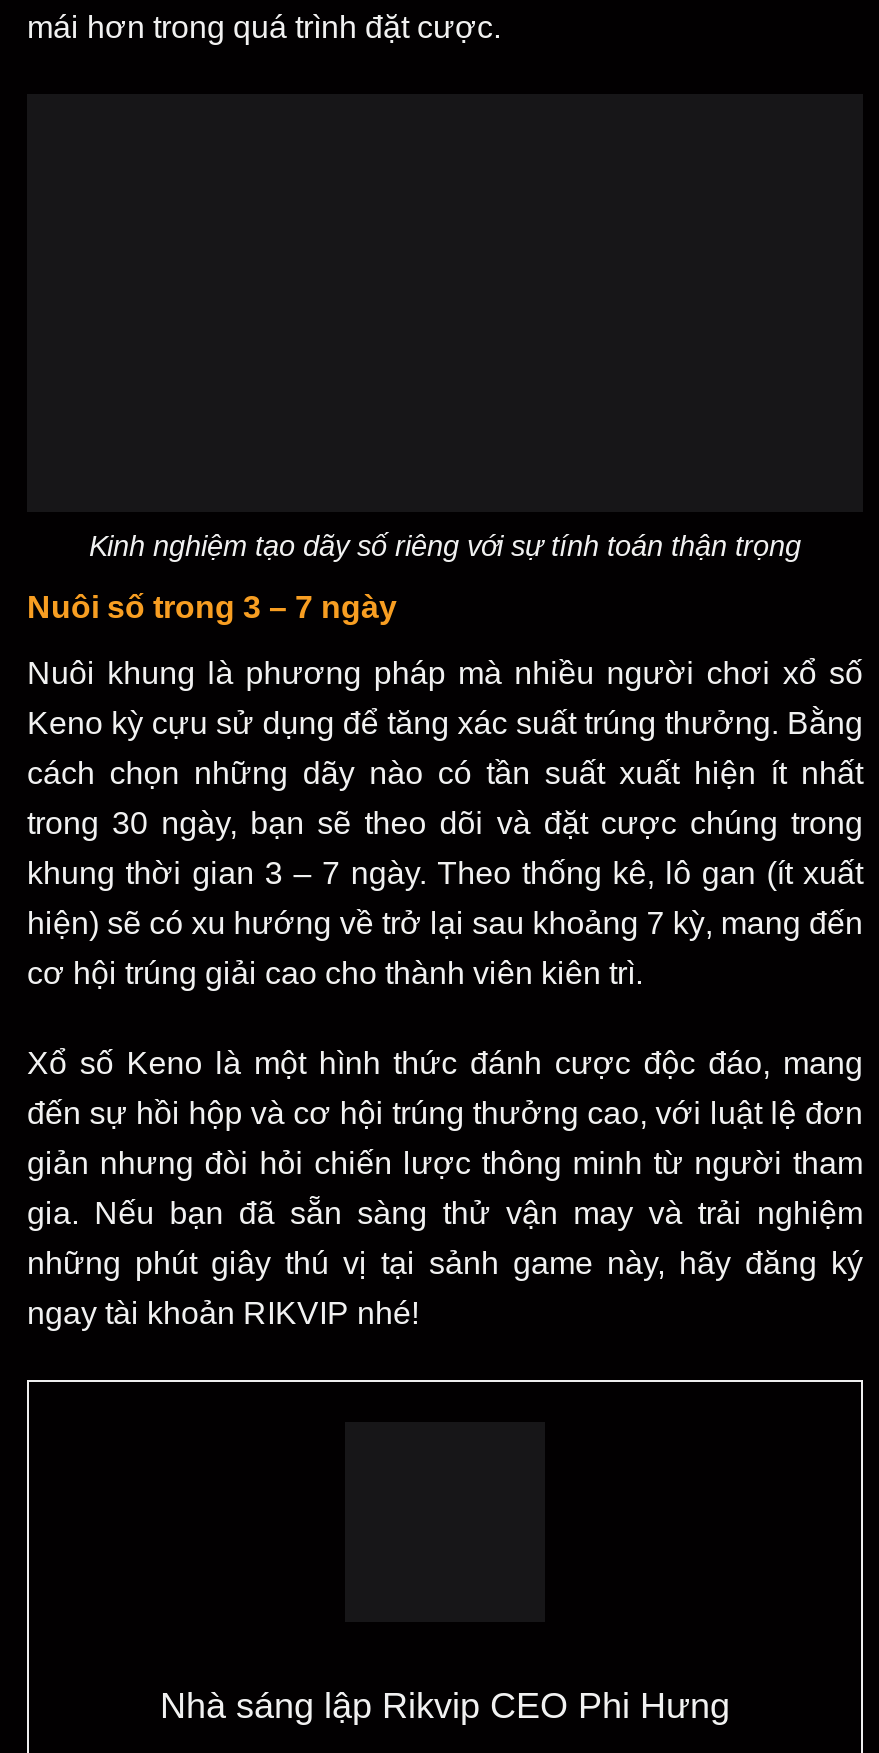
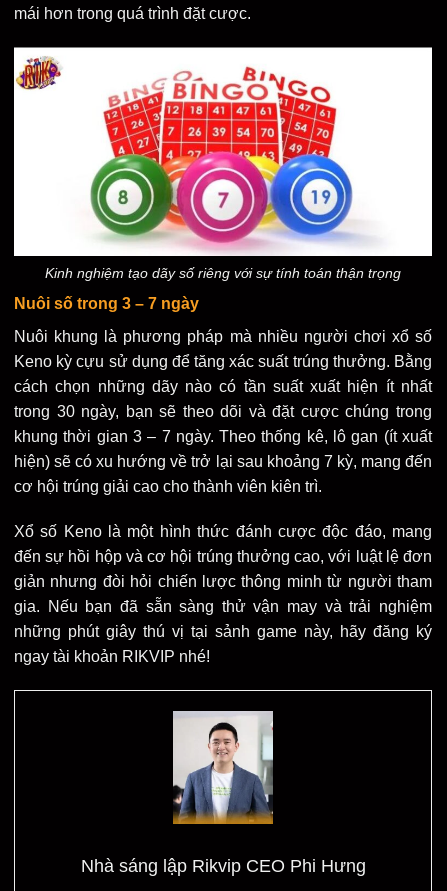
none -> [13,46,433,257] [image]
none -> [172,710,274,825] [image]

